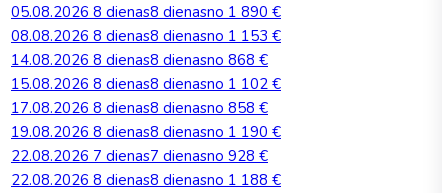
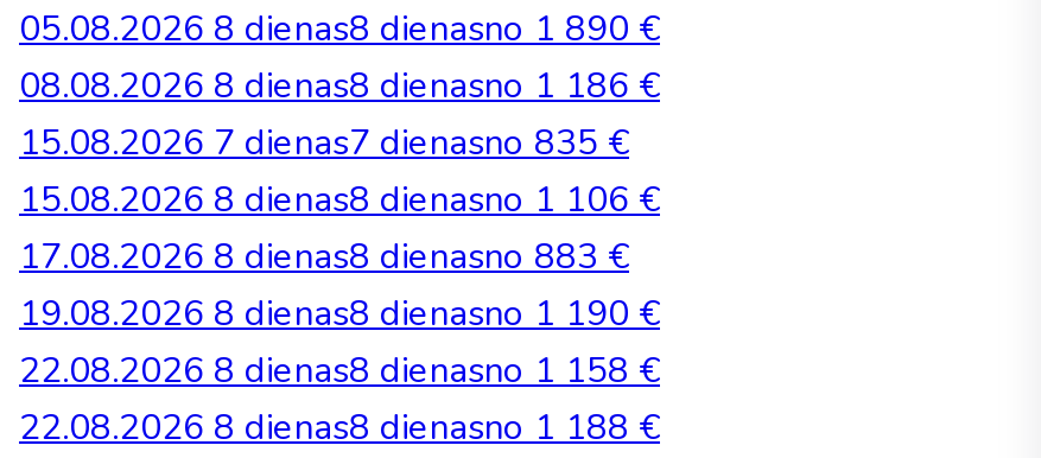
[11,26,281,46] 08.08.2026 8 dienas8 dienasno 1 153 € -> [19,62,660,109] 08.08.2026 8 dienas8 dienasno 1 186 €
[11,50,268,70] 14.08.2026 8 dienas8 dienasno 868 € -> [19,119,629,166] 15.08.2026 7 dienas7 dienasno 835 €
[11,74,281,94] 15.08.2026 8 dienas8 dienasno 1 102 € -> [19,176,660,223] 15.08.2026 8 dienas8 dienasno 1 106 €
[11,98,268,118] 17.08.2026 8 dienas8 dienasno 858 € -> [19,233,629,280] 17.08.2026 8 dienas8 dienasno 883 €
[11,146,268,166] 22.08.2026 7 dienas7 dienasno 928 € -> [19,346,660,394] 22.08.2026 8 dienas8 dienasno 1 158 €

